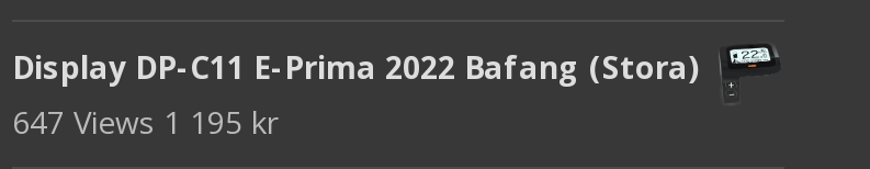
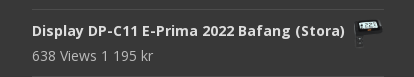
[12,101,278,143] 647 Views 1 195 kr -> [32,46,153,65] 638 Views 1 195 kr

